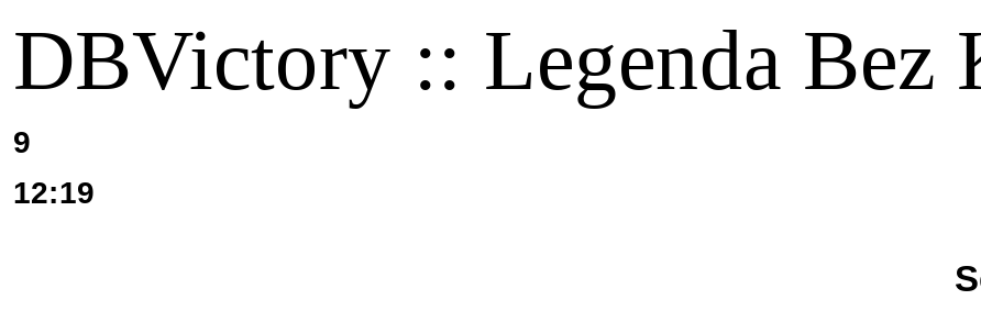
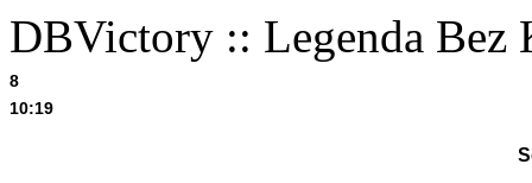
[13,124,31,159] 9 -> [9,71,19,90] 8
[13,175,95,210] 12:19 -> [9,99,53,118] 10:19

